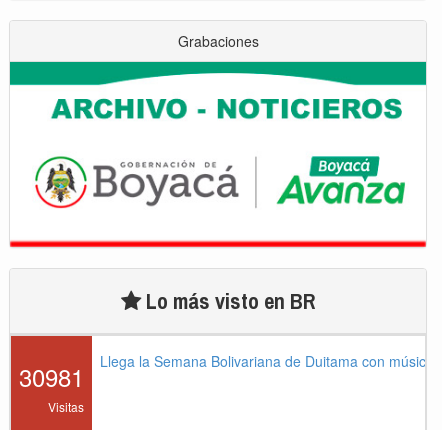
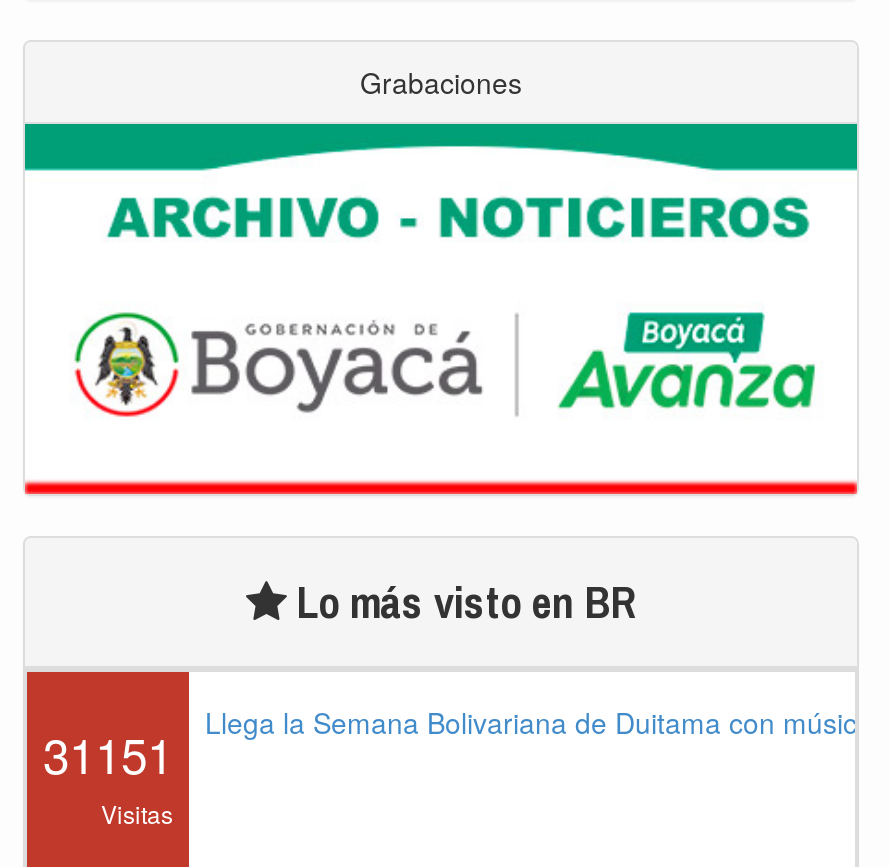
[19,359,84,394] 30981 -> [43,718,173,788] 31151

